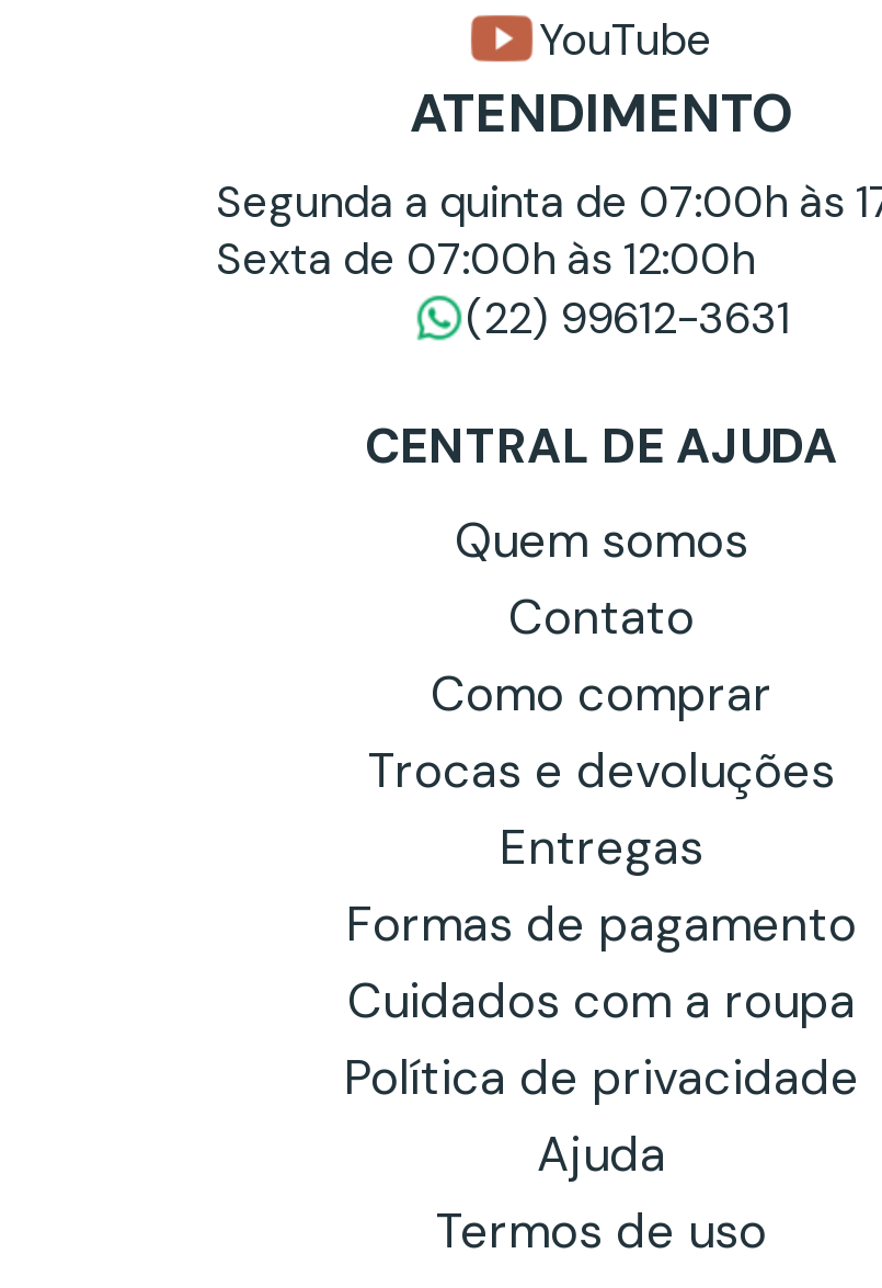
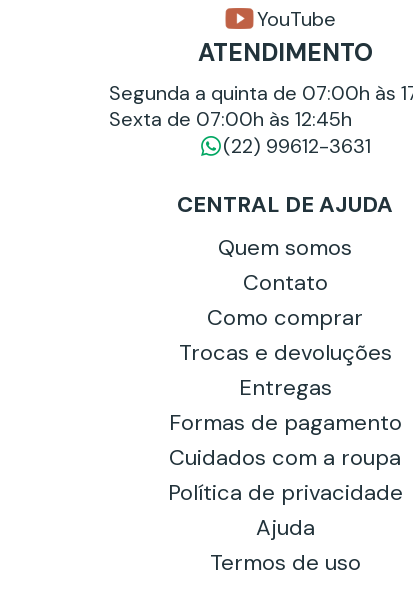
[216,230,755,287] Sexta de 07:00h às 12:00h -> [109,106,352,132] Sexta de 07:00h às 12:45h

